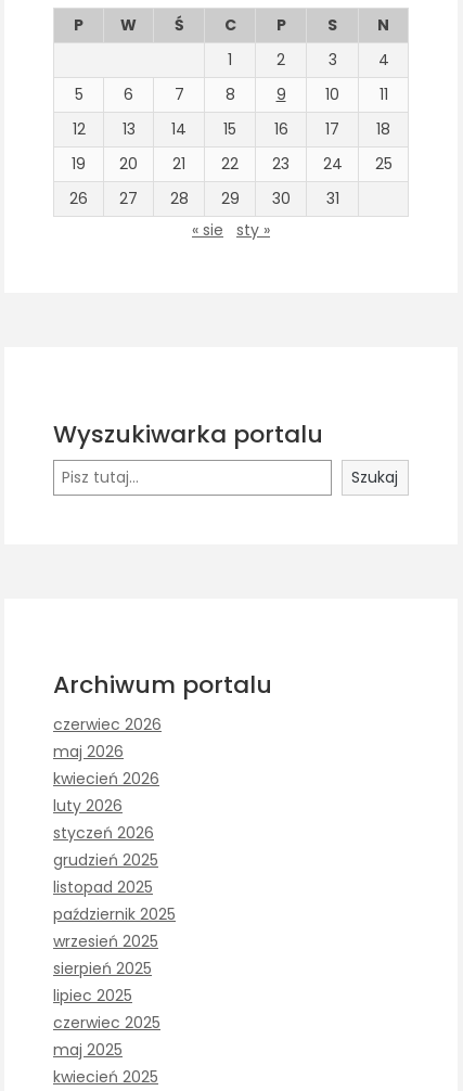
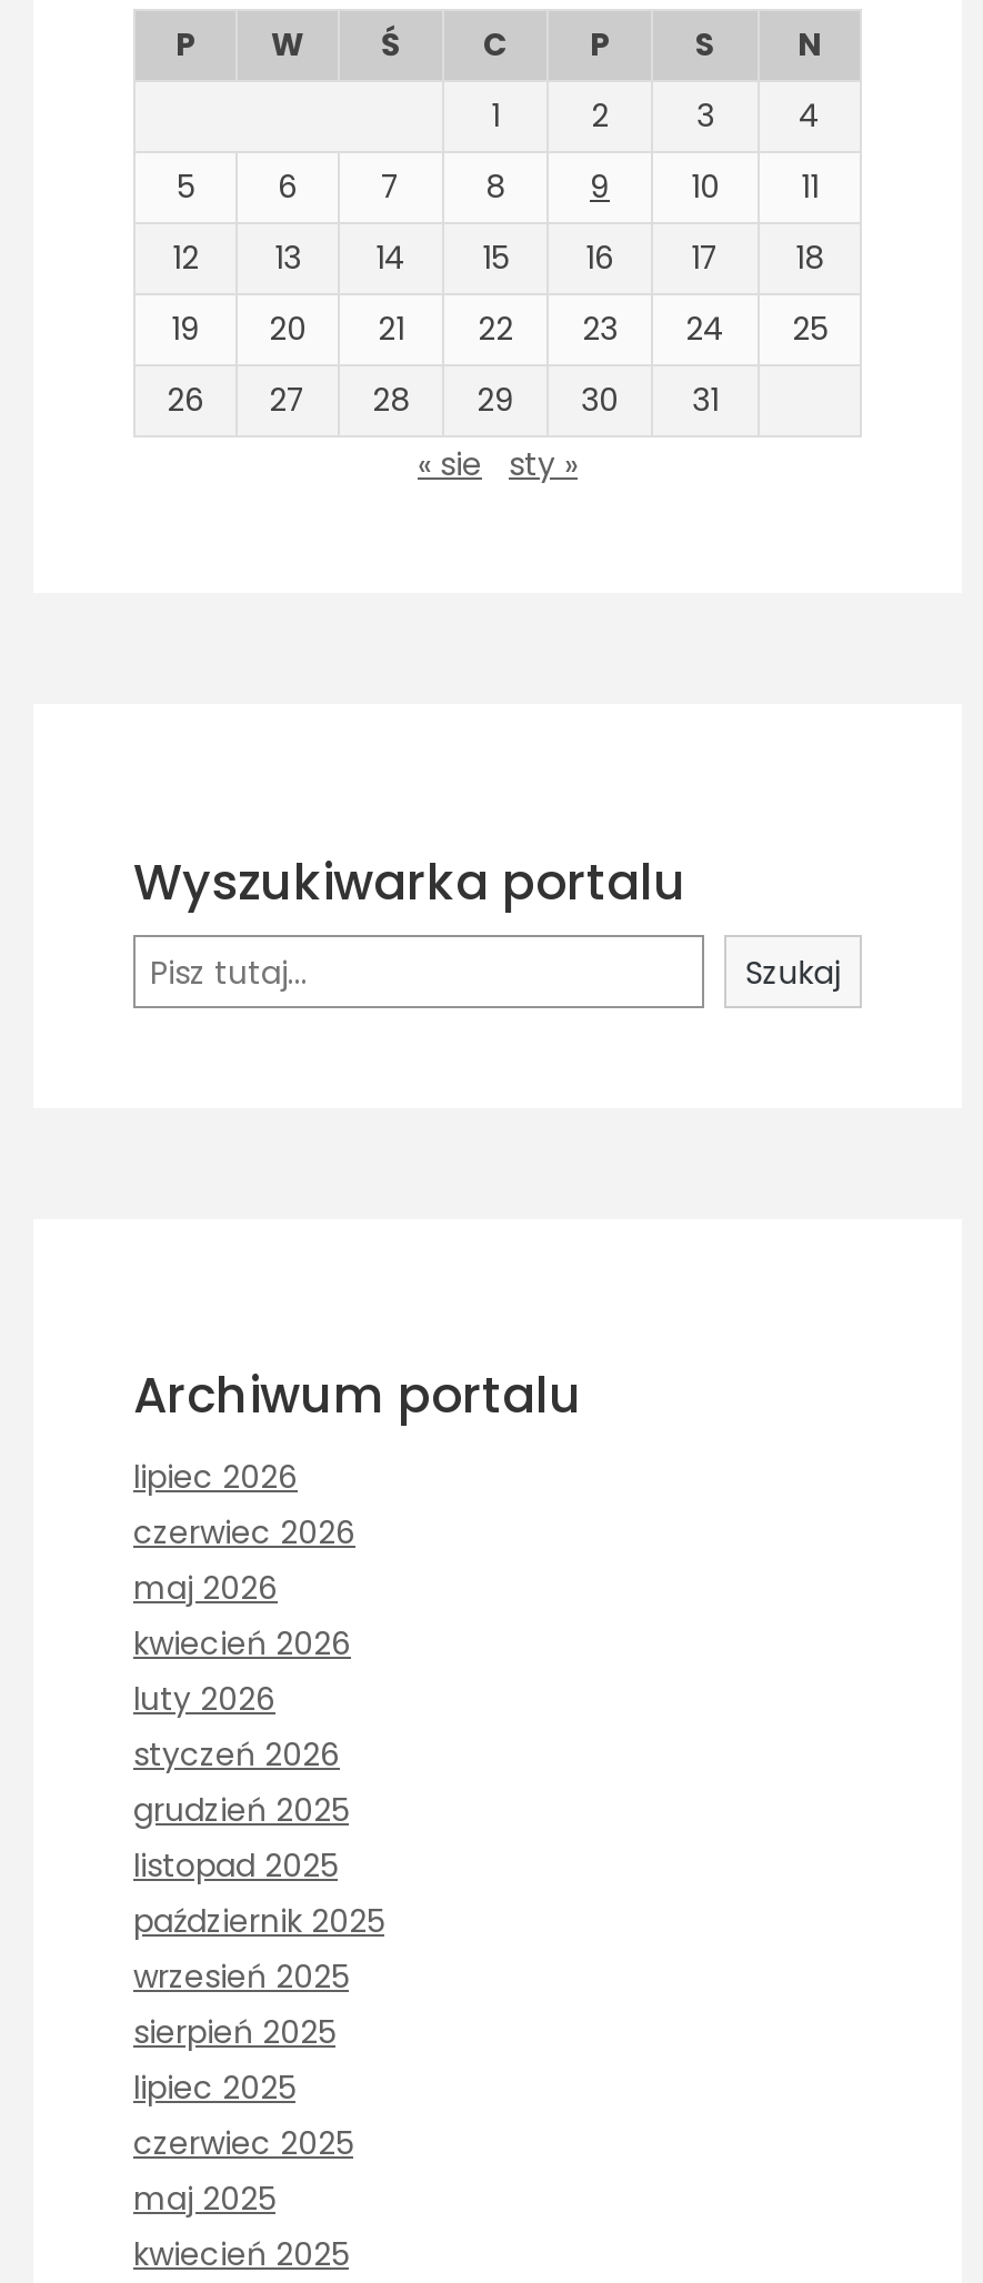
none -> [133,1454,298,1499] lipiec 2026

